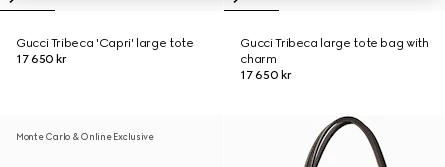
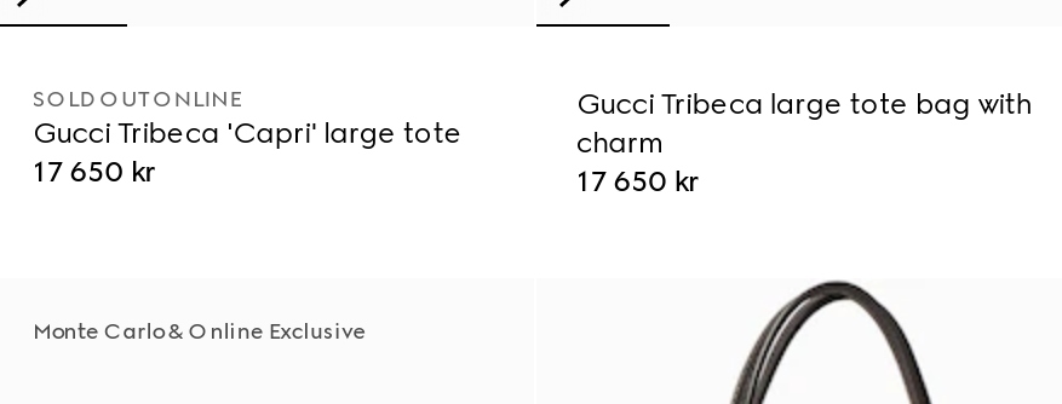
none -> [33,85,241,111] SOLD OUT ONLINE

